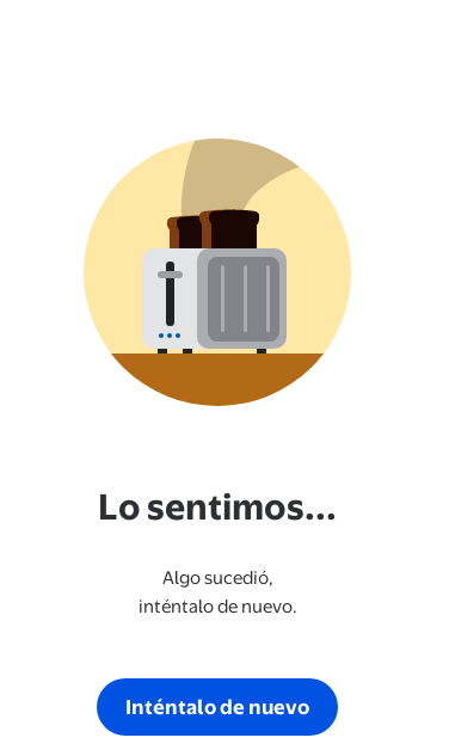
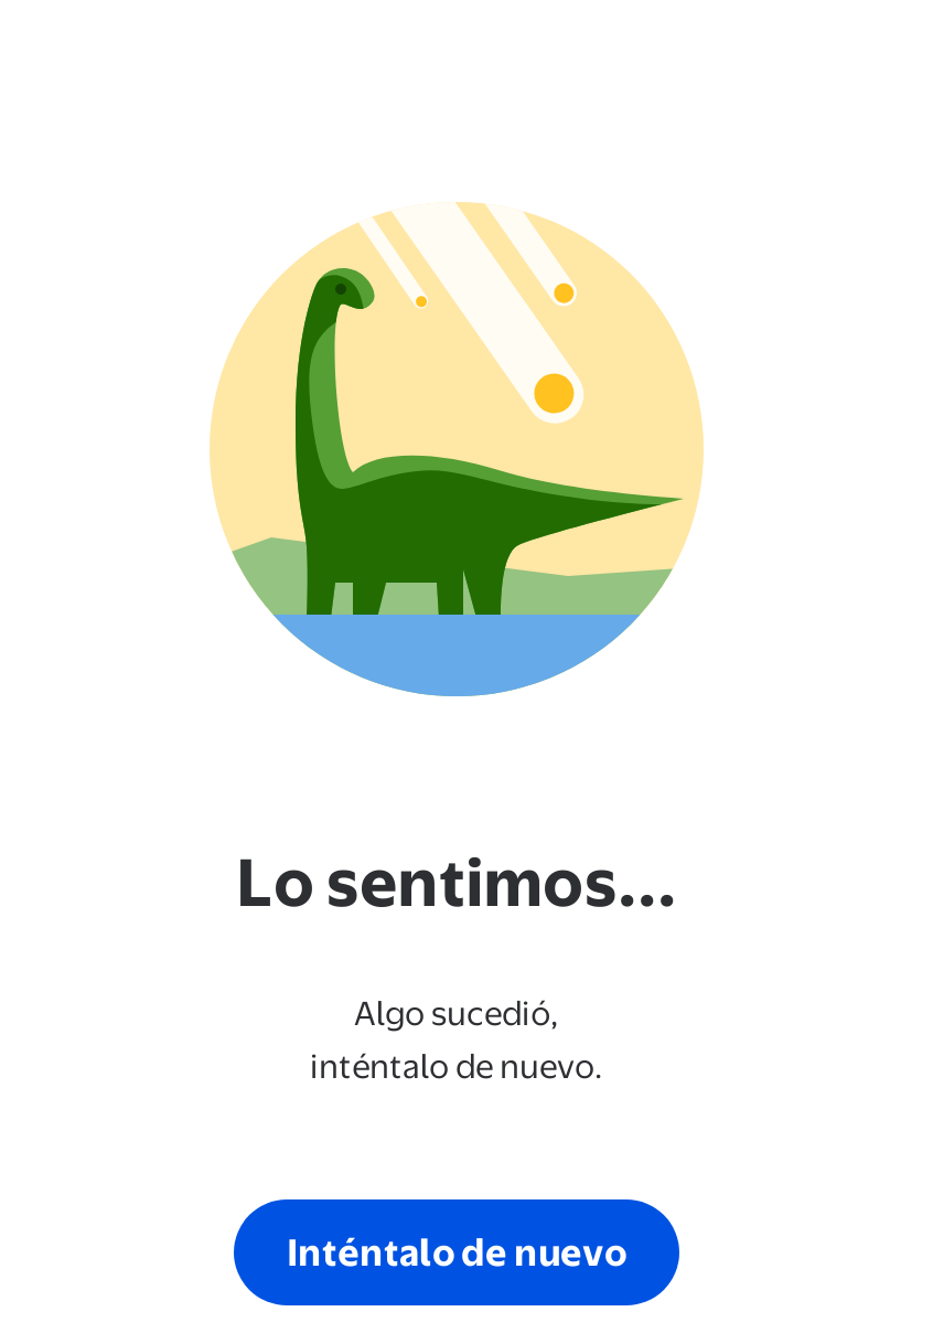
[97,139,336,407] [image] -> [232,204,682,699] [image]

